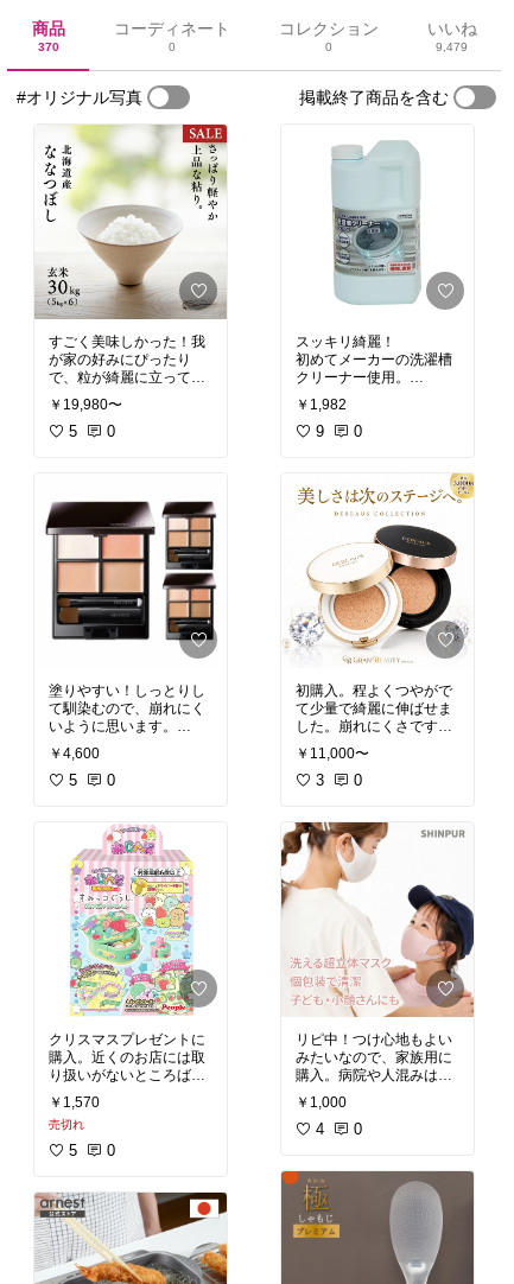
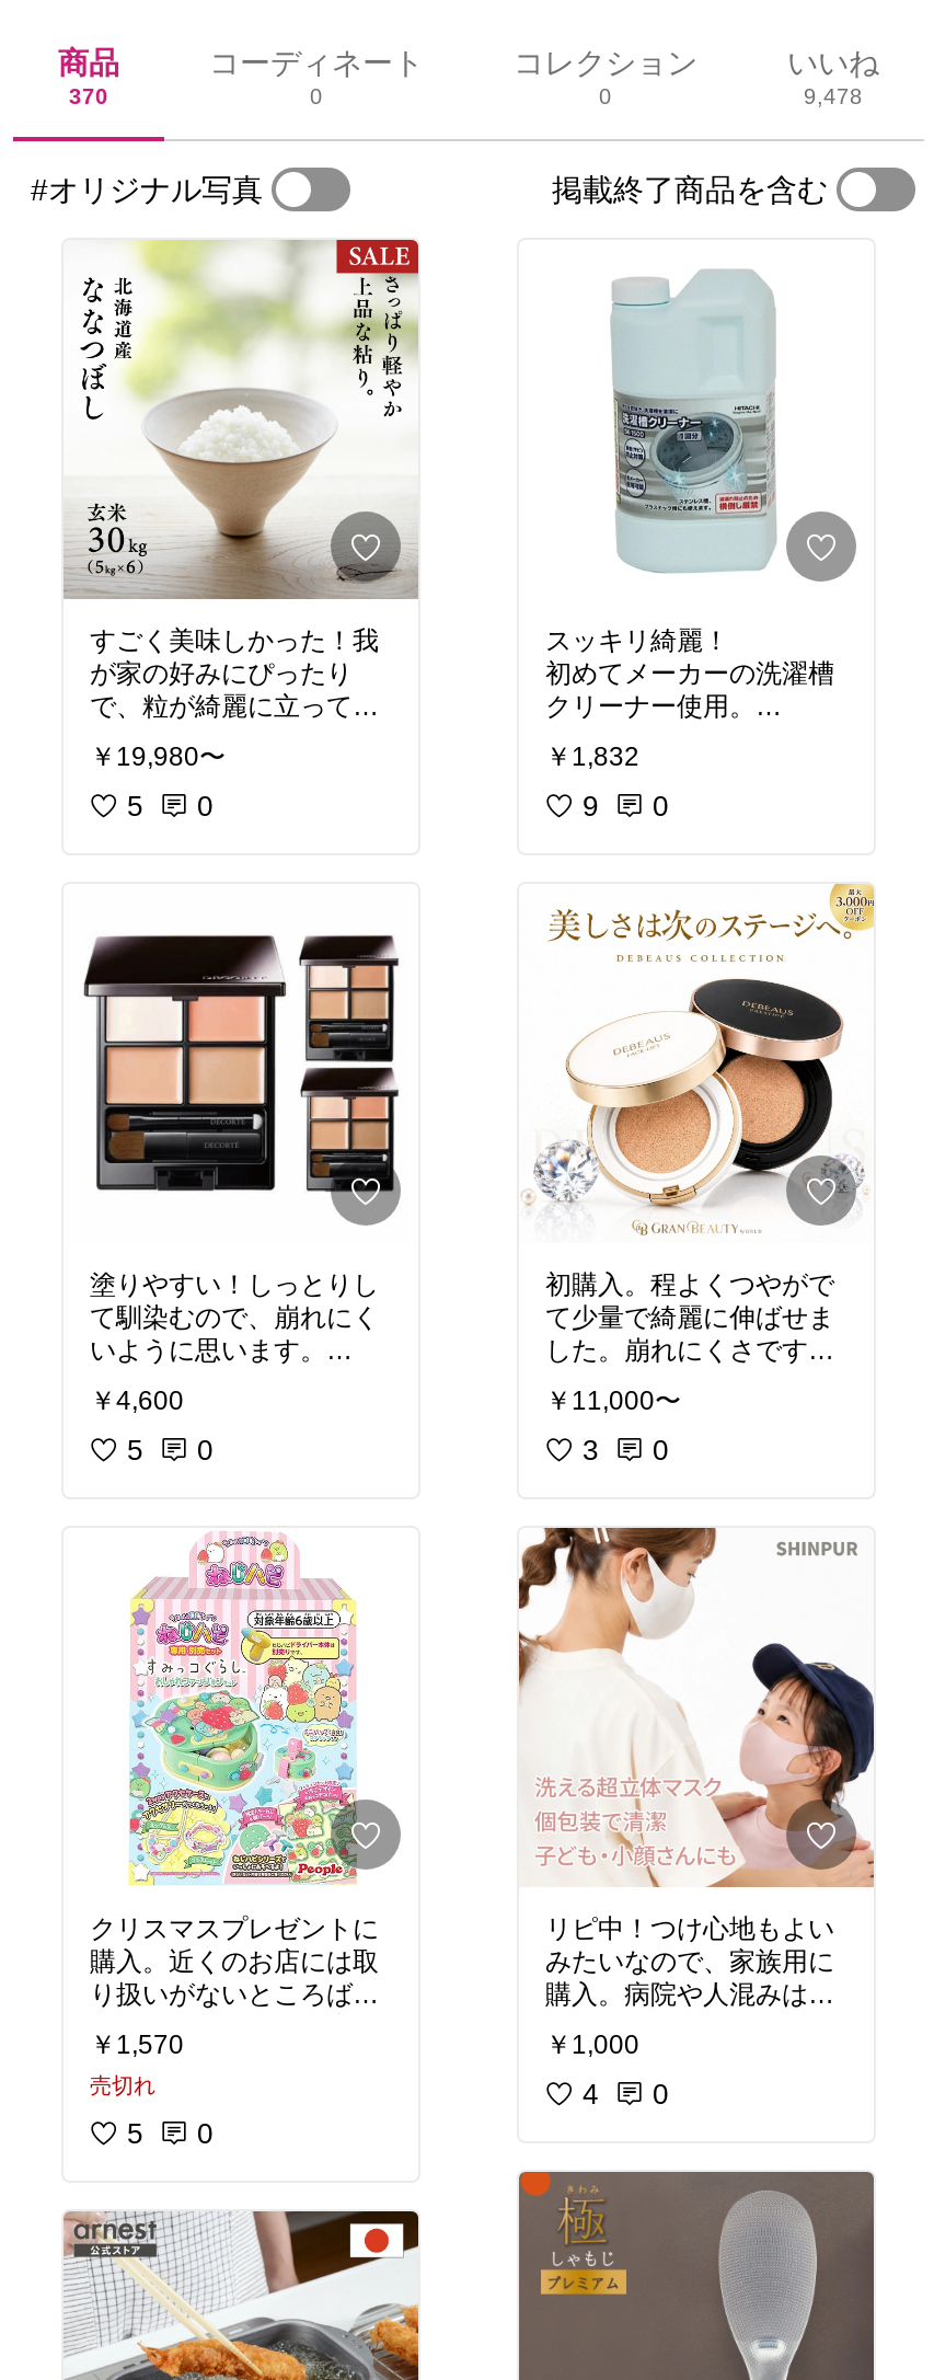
[436,40,468,53] 9,479 -> [804,84,863,108] 9,478
[296,396,347,413] ￥1,982 -> [545,741,639,772] ￥1,832

